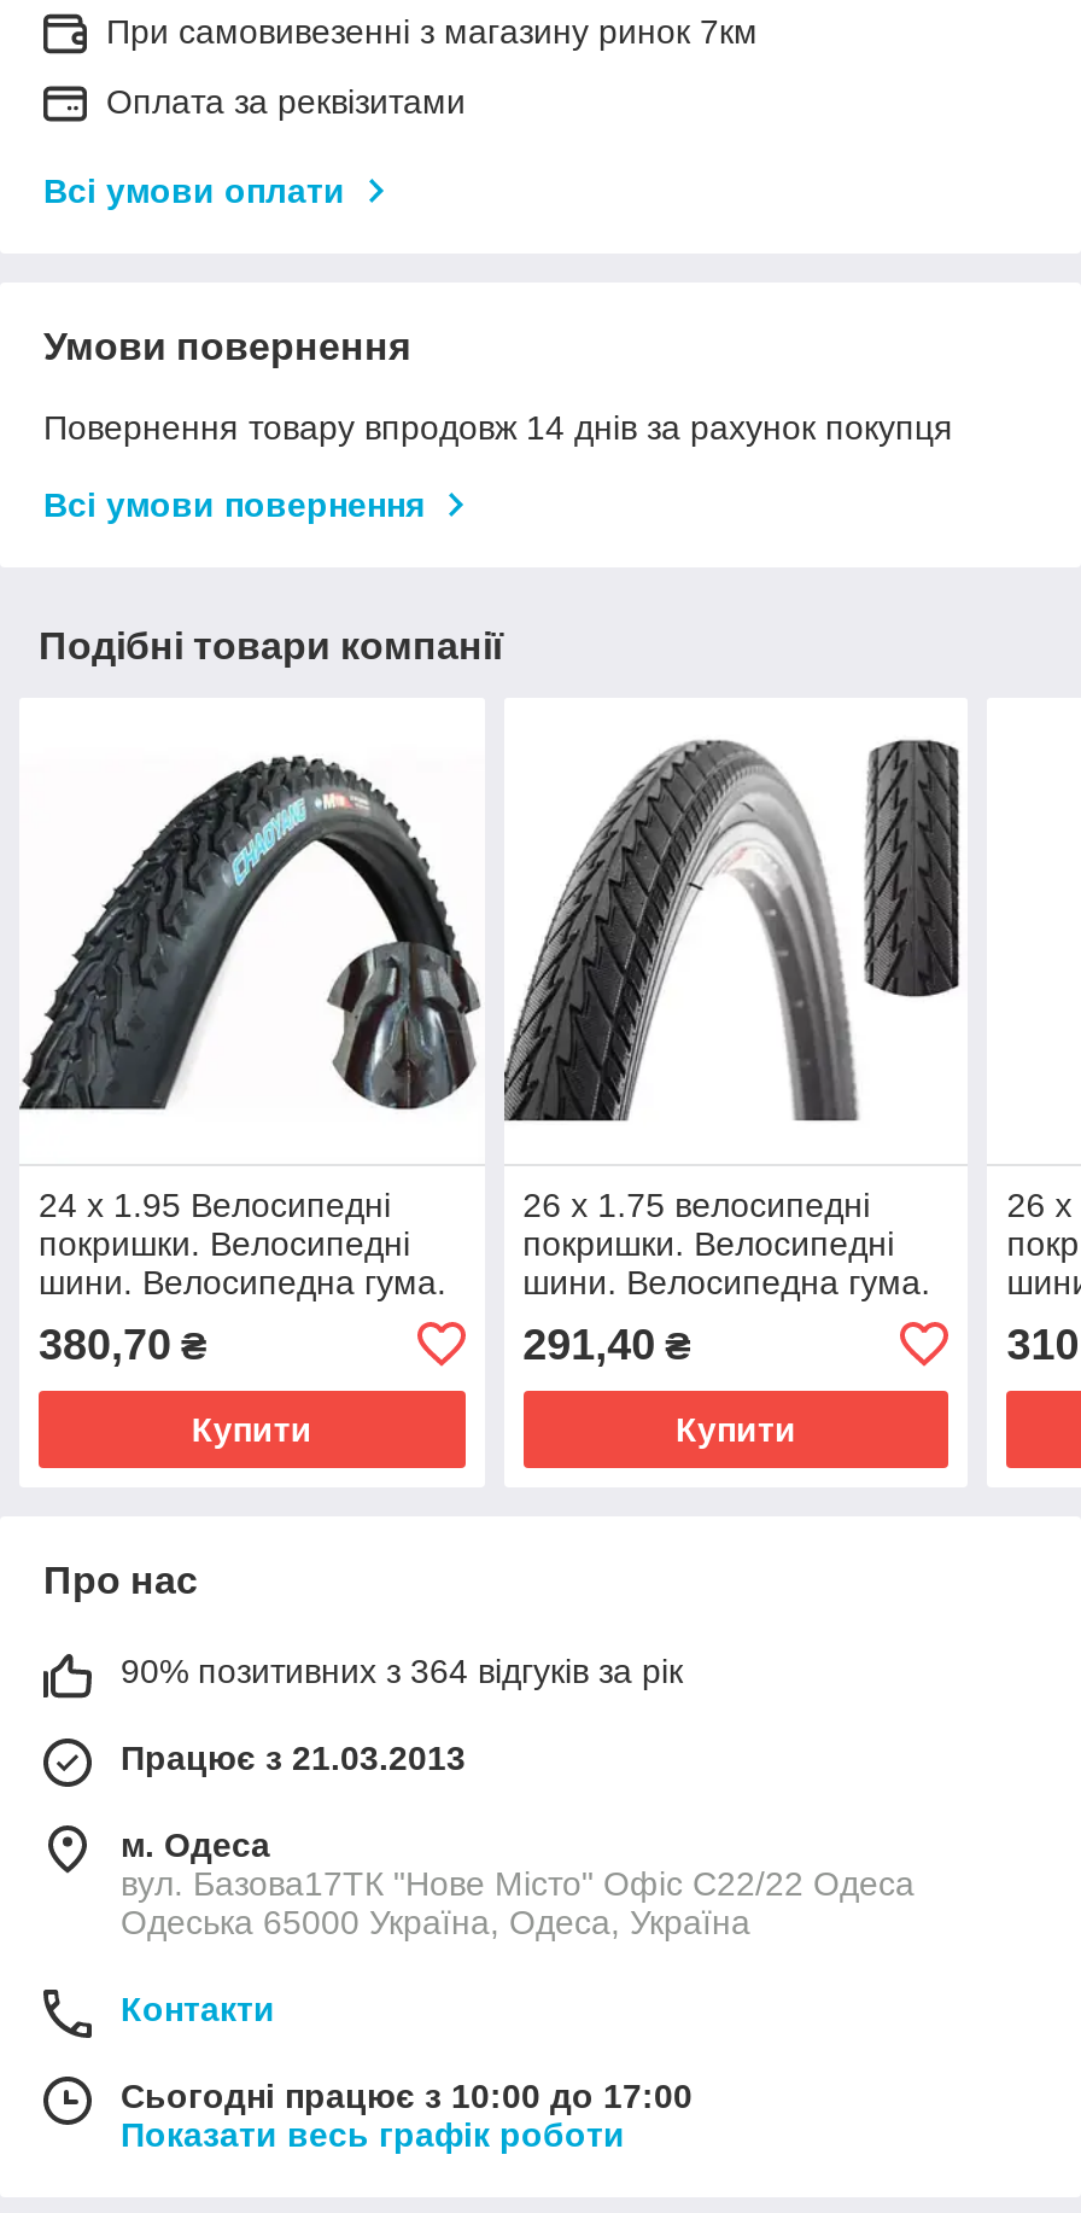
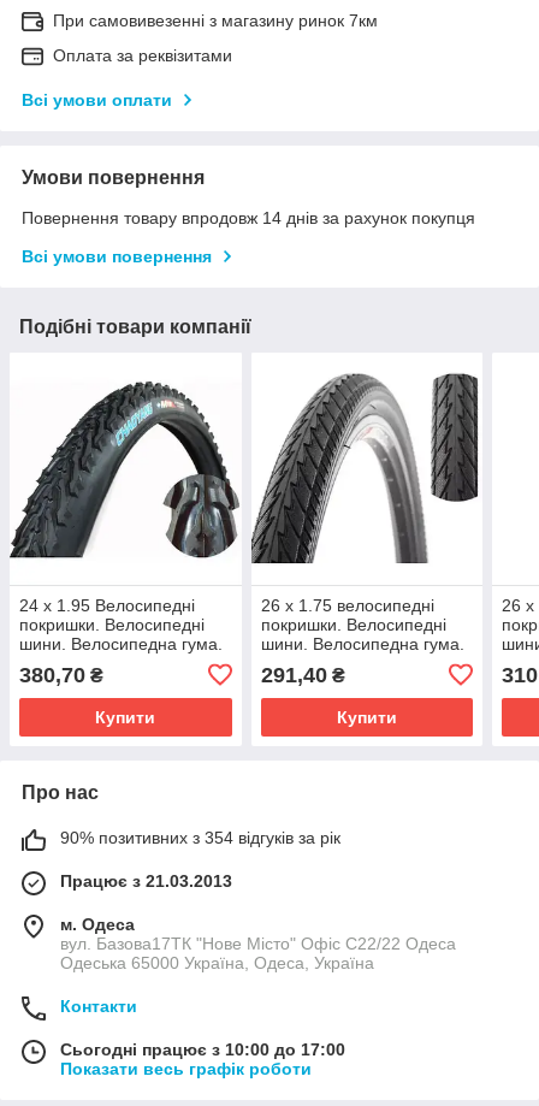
[121,1651,683,1690] 90% позитивних з 364 відгуків за рік -> [60,828,340,847] 90% позитивних з 354 відгуків за рік

